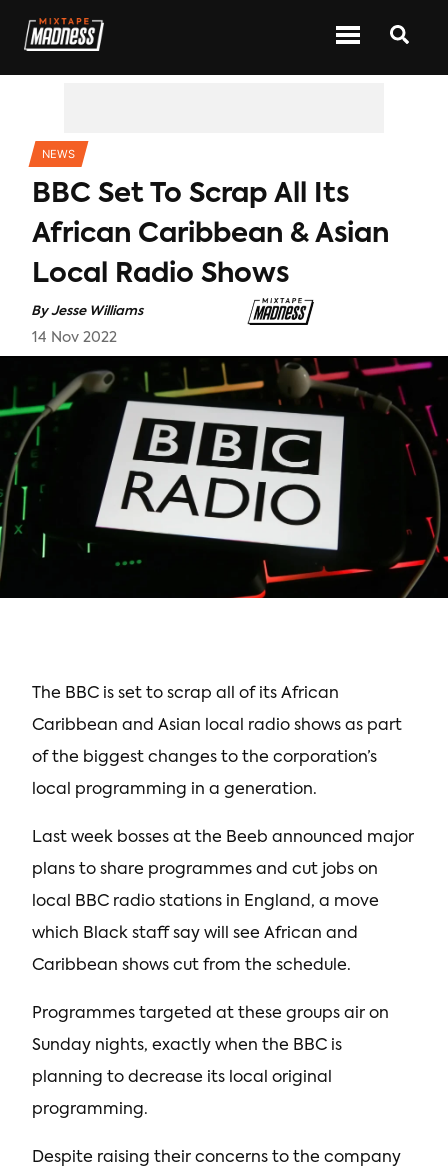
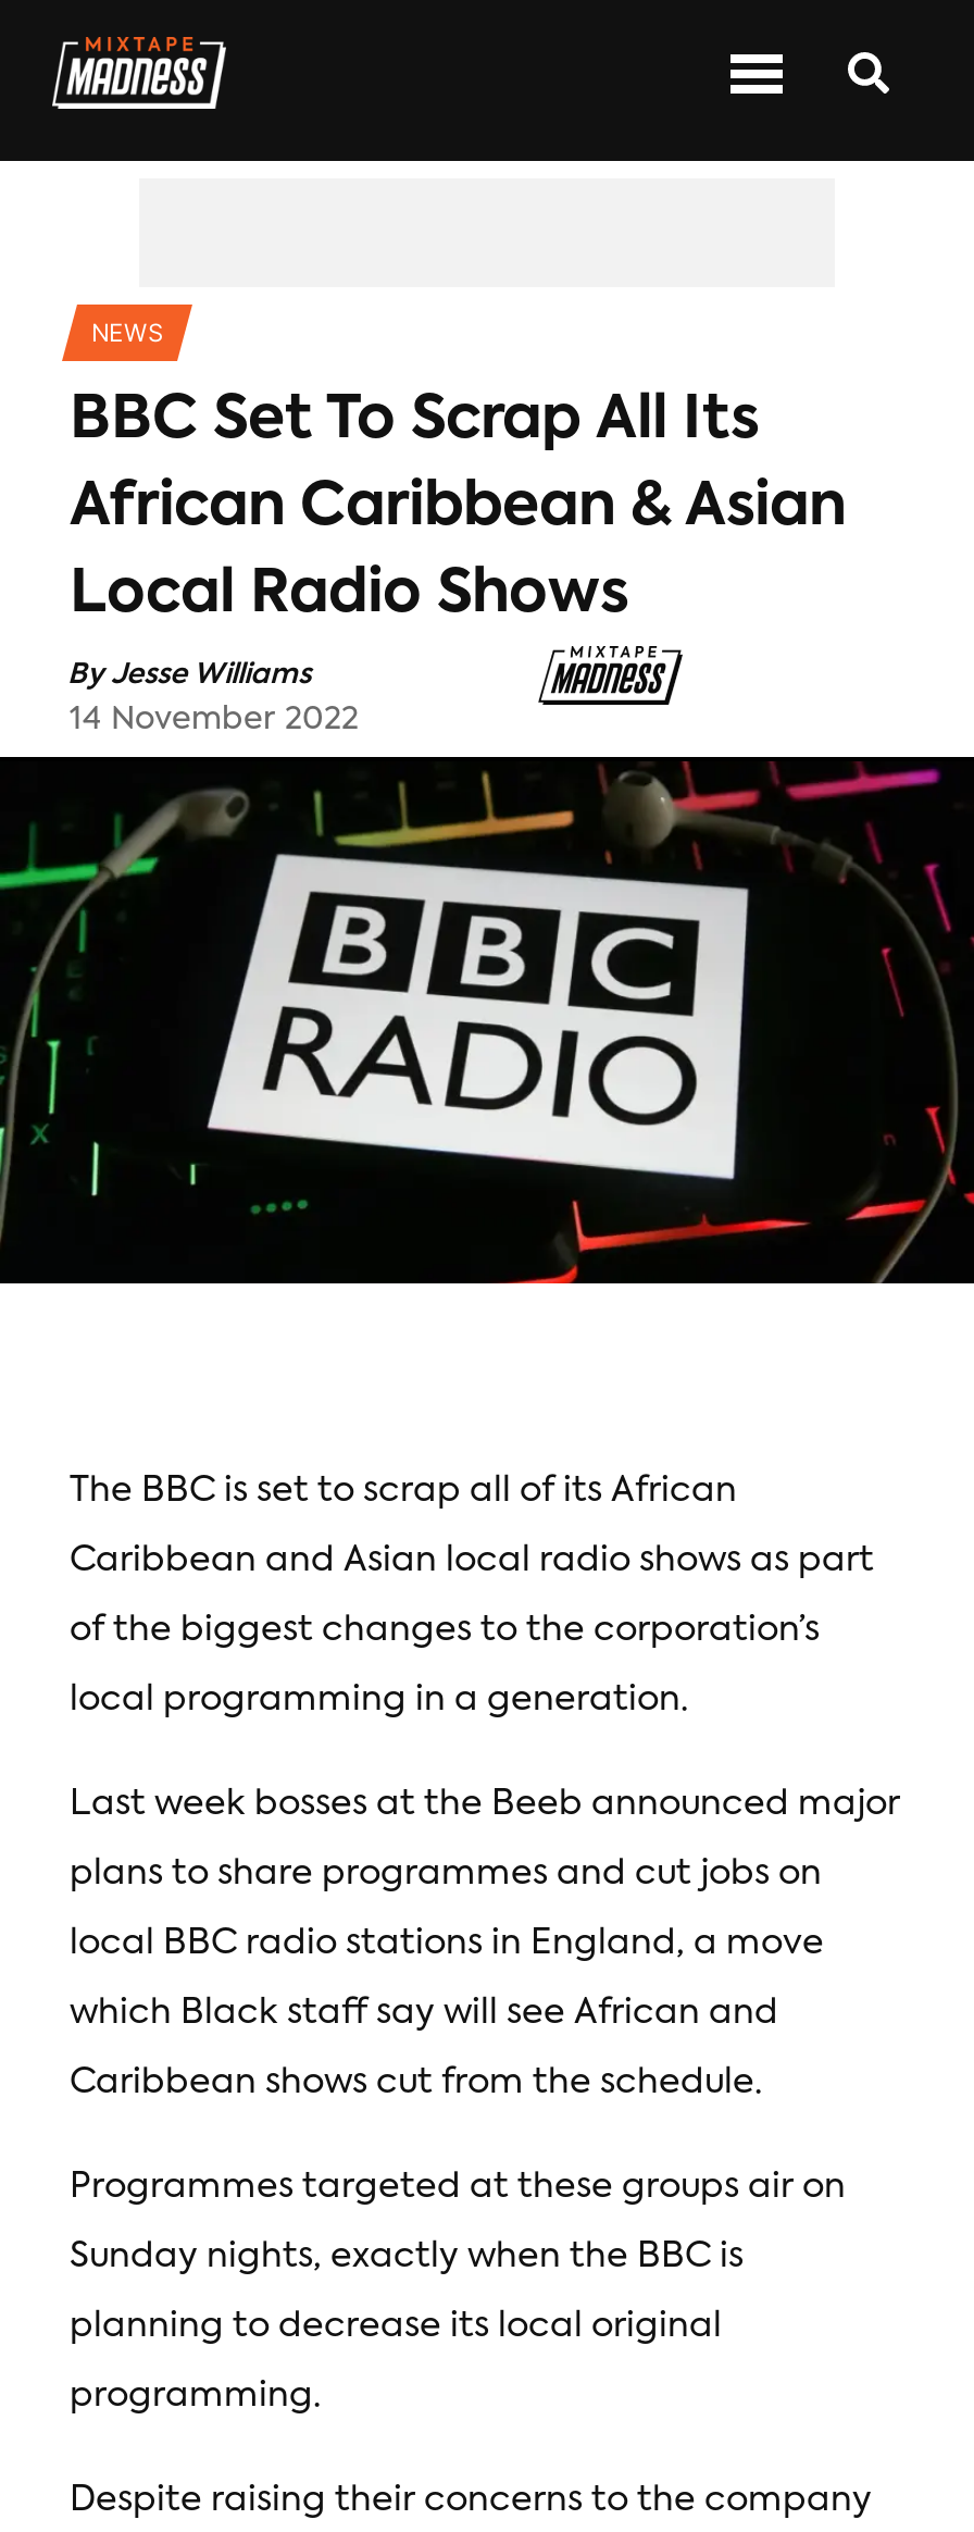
[32,331,117,345] 14 Nov 2022 -> [70,706,359,736] 14 November 2022

